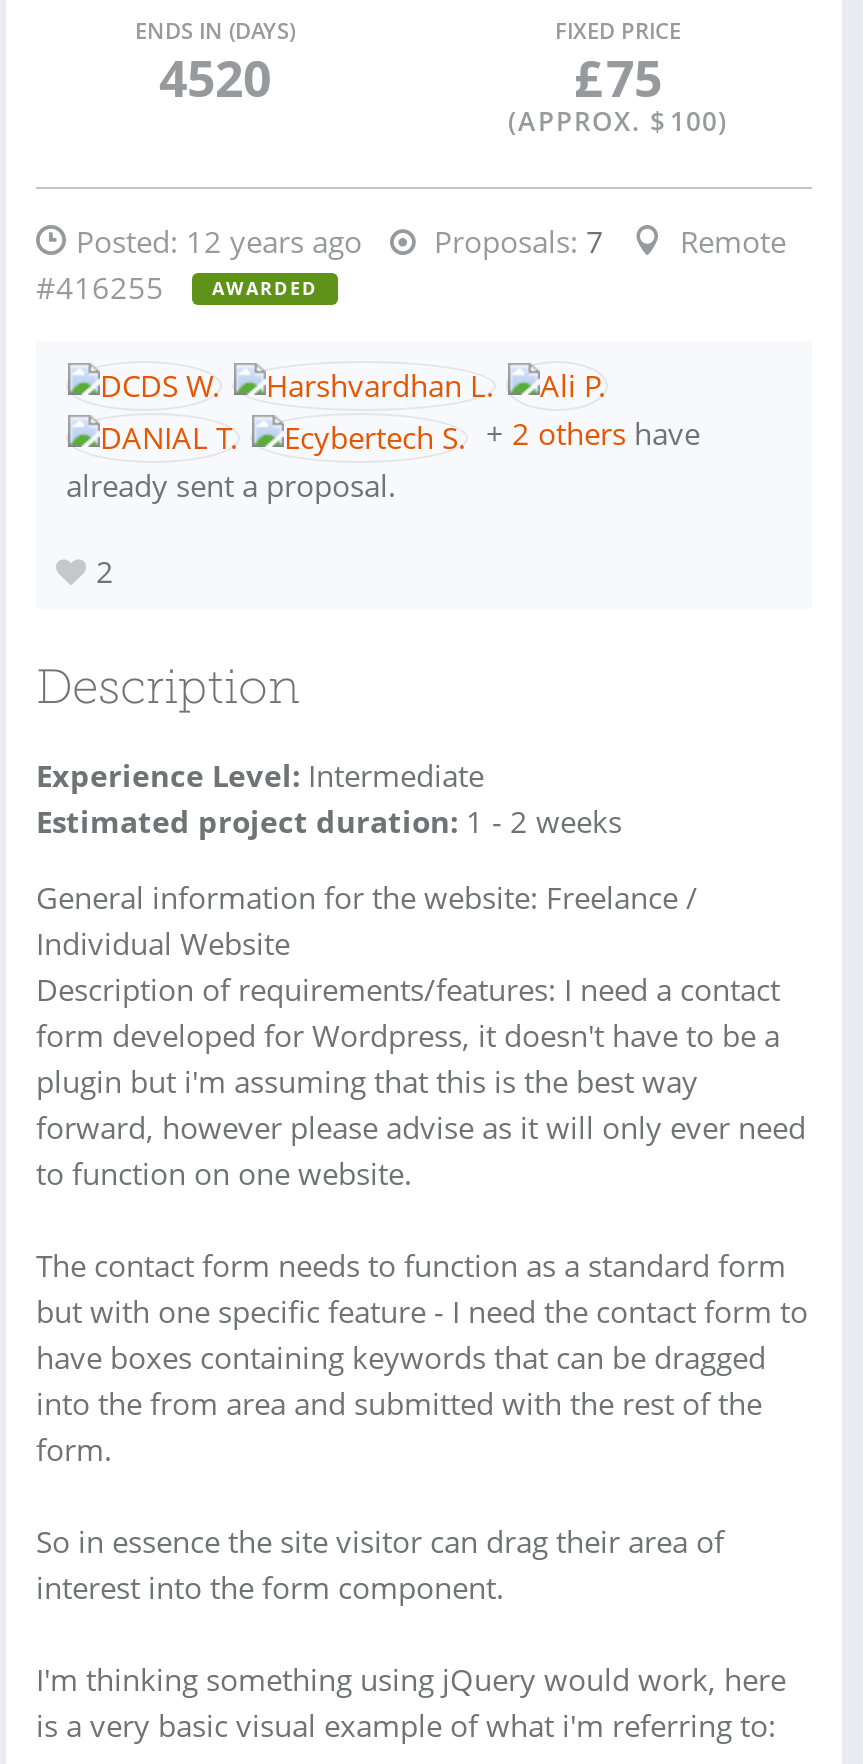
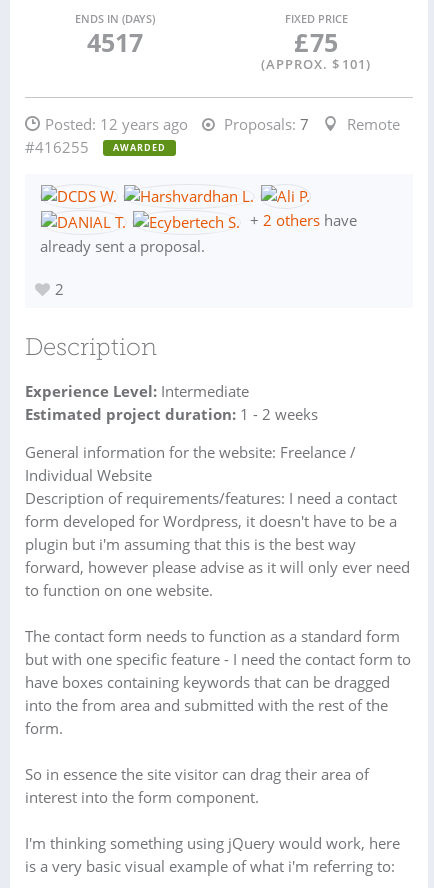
[159,43,271,111] 4520 -> [86,25,142,59] 4517
[508,103,728,139] (APPROX. $ 100) -> [261,55,371,73] (APPROX. $ 101)

